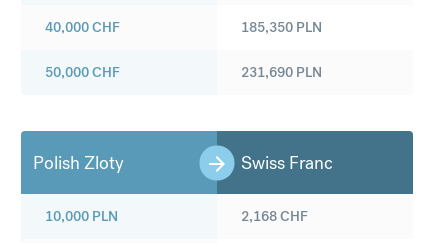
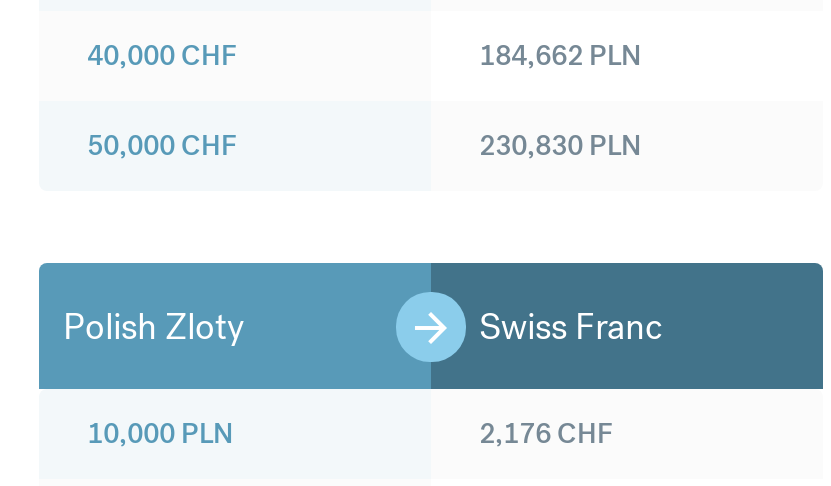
[241,18,322,36] 185,350 PLN -> [479,37,641,73] 184,662 PLN
[241,63,322,81] 231,690 PLN -> [479,127,641,163] 230,830 PLN
[241,207,308,225] 2,168 CHF -> [479,415,613,451] 2,176 CHF

